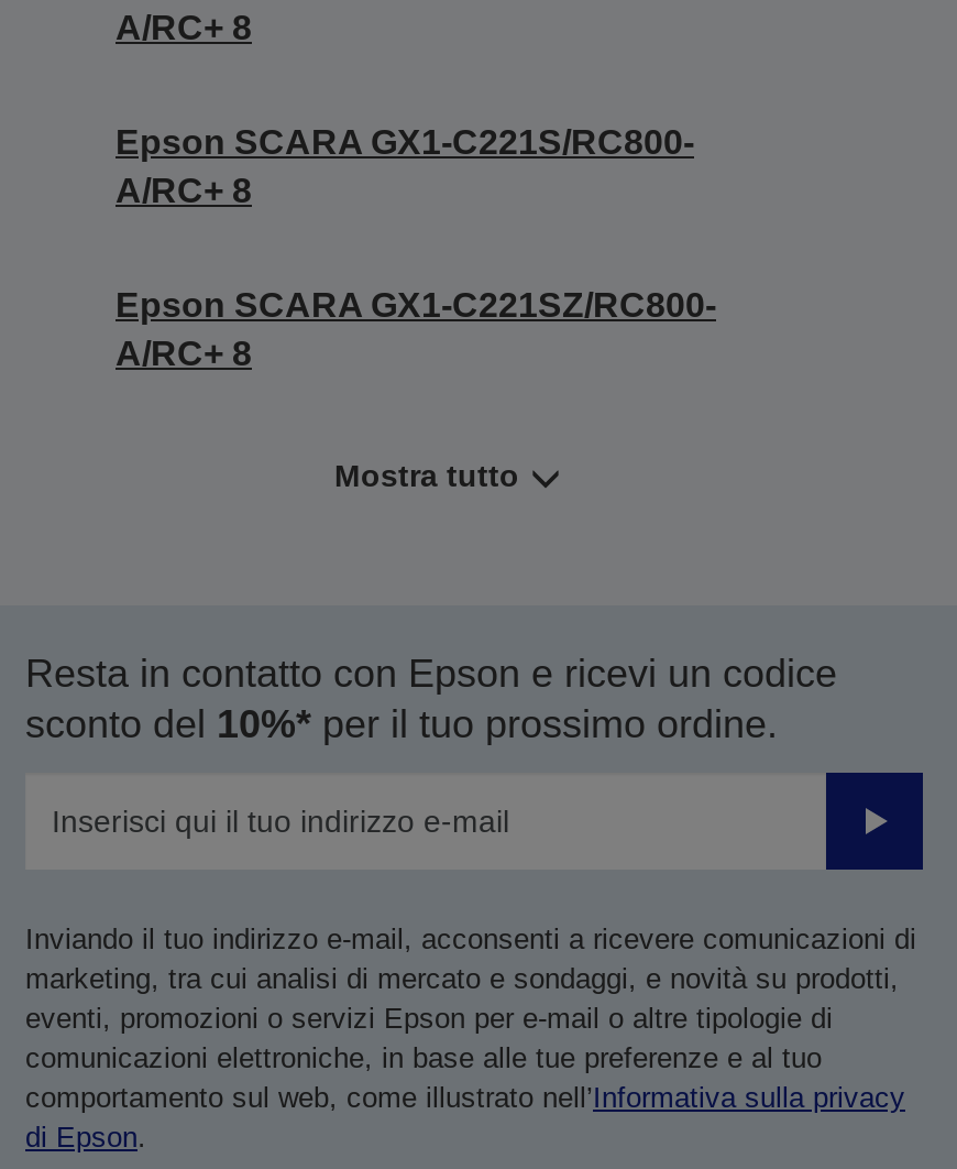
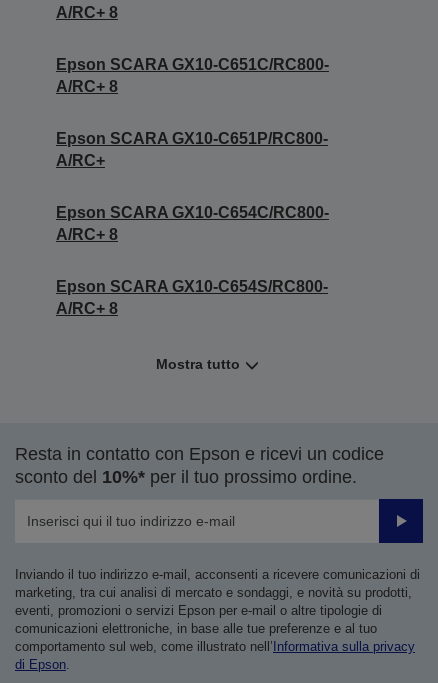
[116,123,694,160] Epson SCARA GX1-C221S/RC800- -> [56,56,329,73] Epson SCARA GX10-C651C/RC800-
[116,286,716,323] Epson SCARA GX1-C221SZ/RC800- -> [56,130,329,295] Epson SCARA GX10-C651P/RC800- | A/RC+ | Epson SCARA GX10-C654C/RC800- | A/RC+ 8 | Epson SCARA GX10-C654S/RC800-

